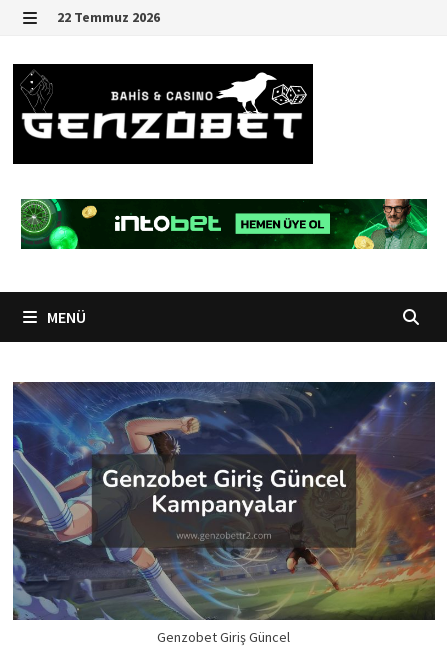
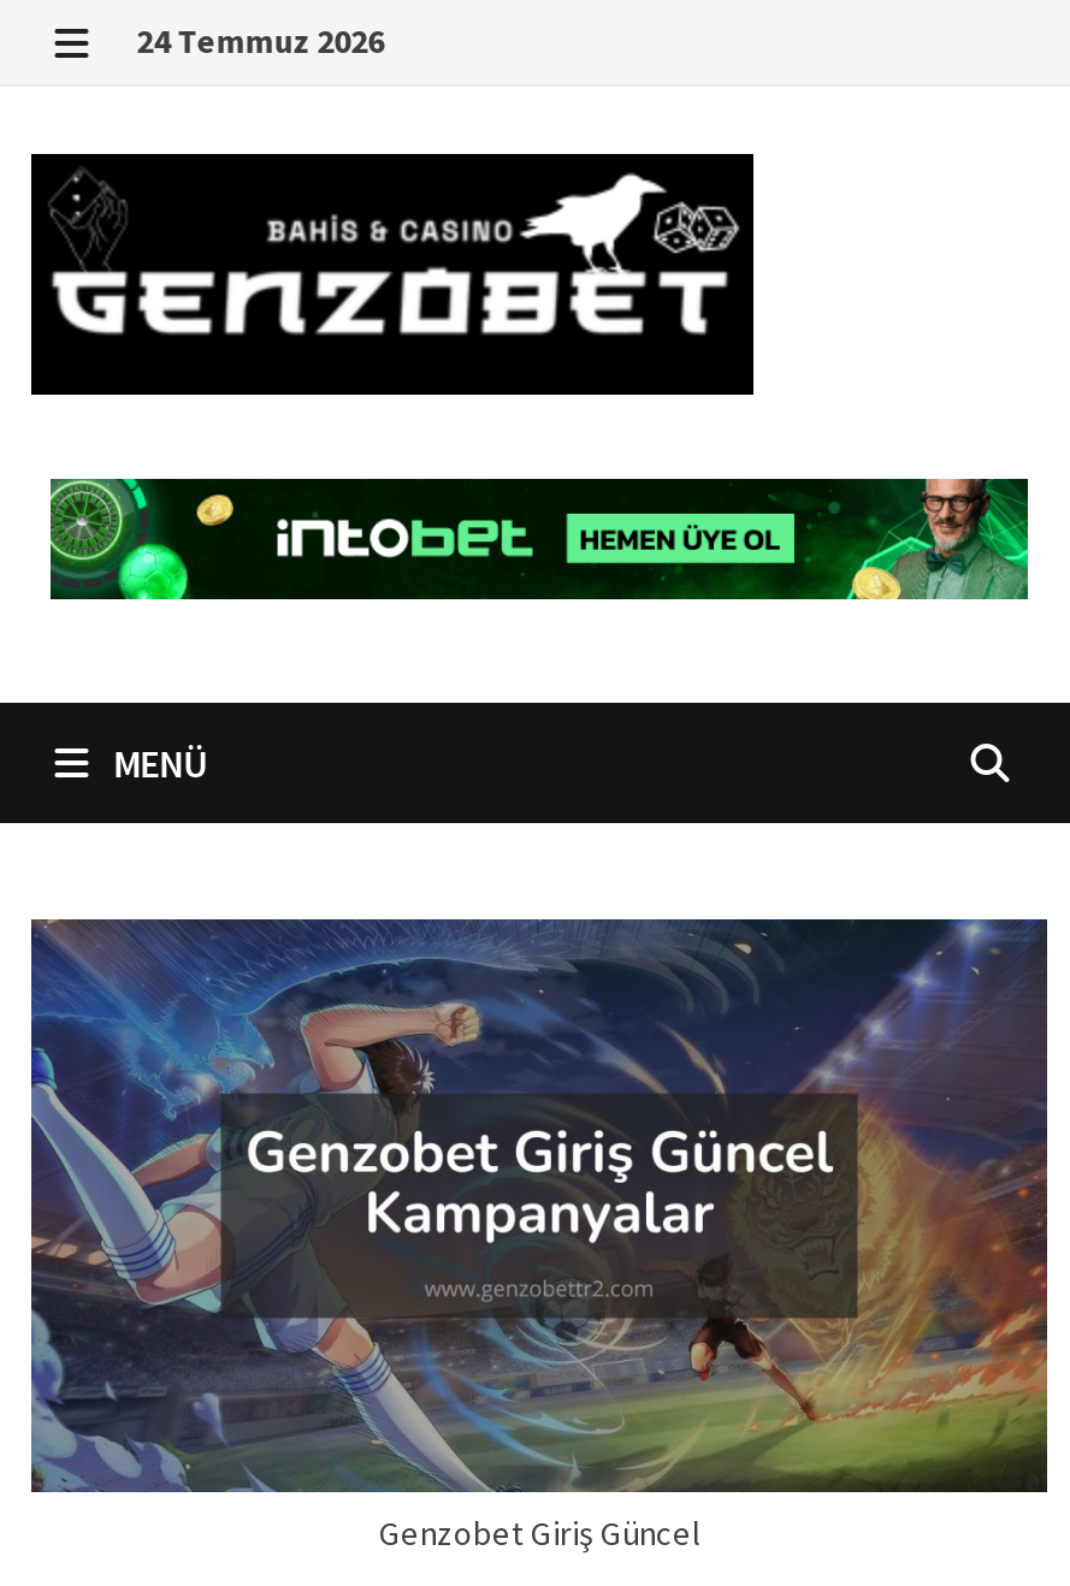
[57,8,160,26] 22 Temmuz 2026 -> [137,19,385,63] 24 Temmuz 2026

